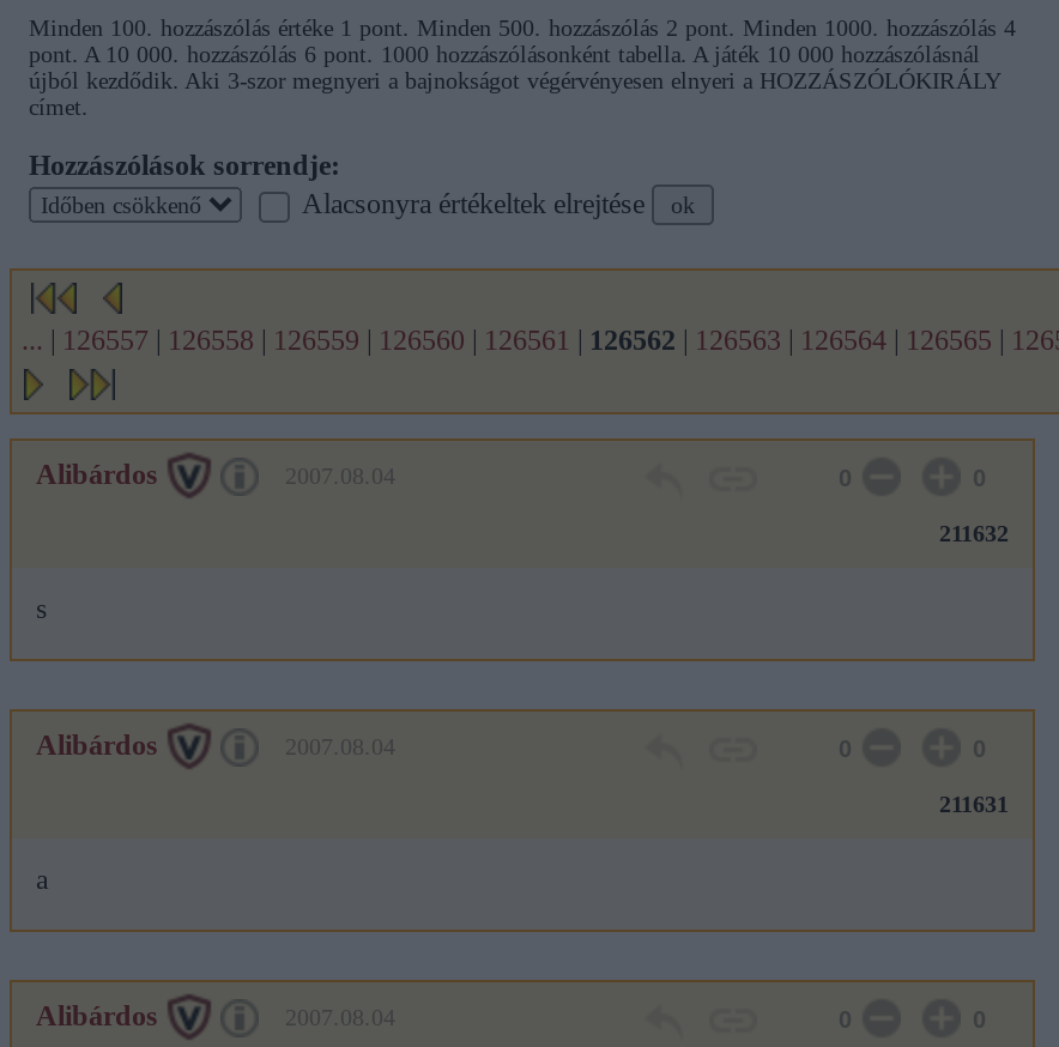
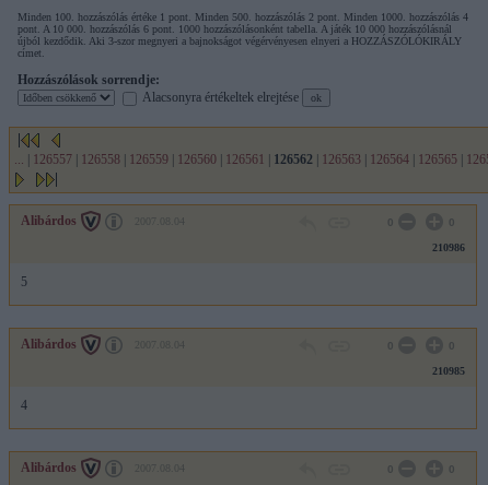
[939,520,1009,546] 211632 -> [432,241,465,253] 210986
[36,592,48,625] s -> [21,274,27,289] 5
[939,791,1009,817] 211631 -> [432,365,465,377] 210985
[36,863,48,896] a -> [21,398,27,413] 4

